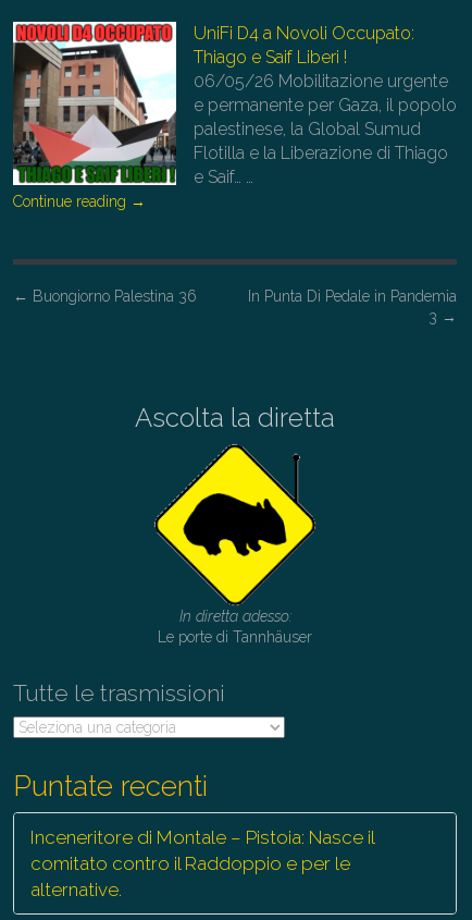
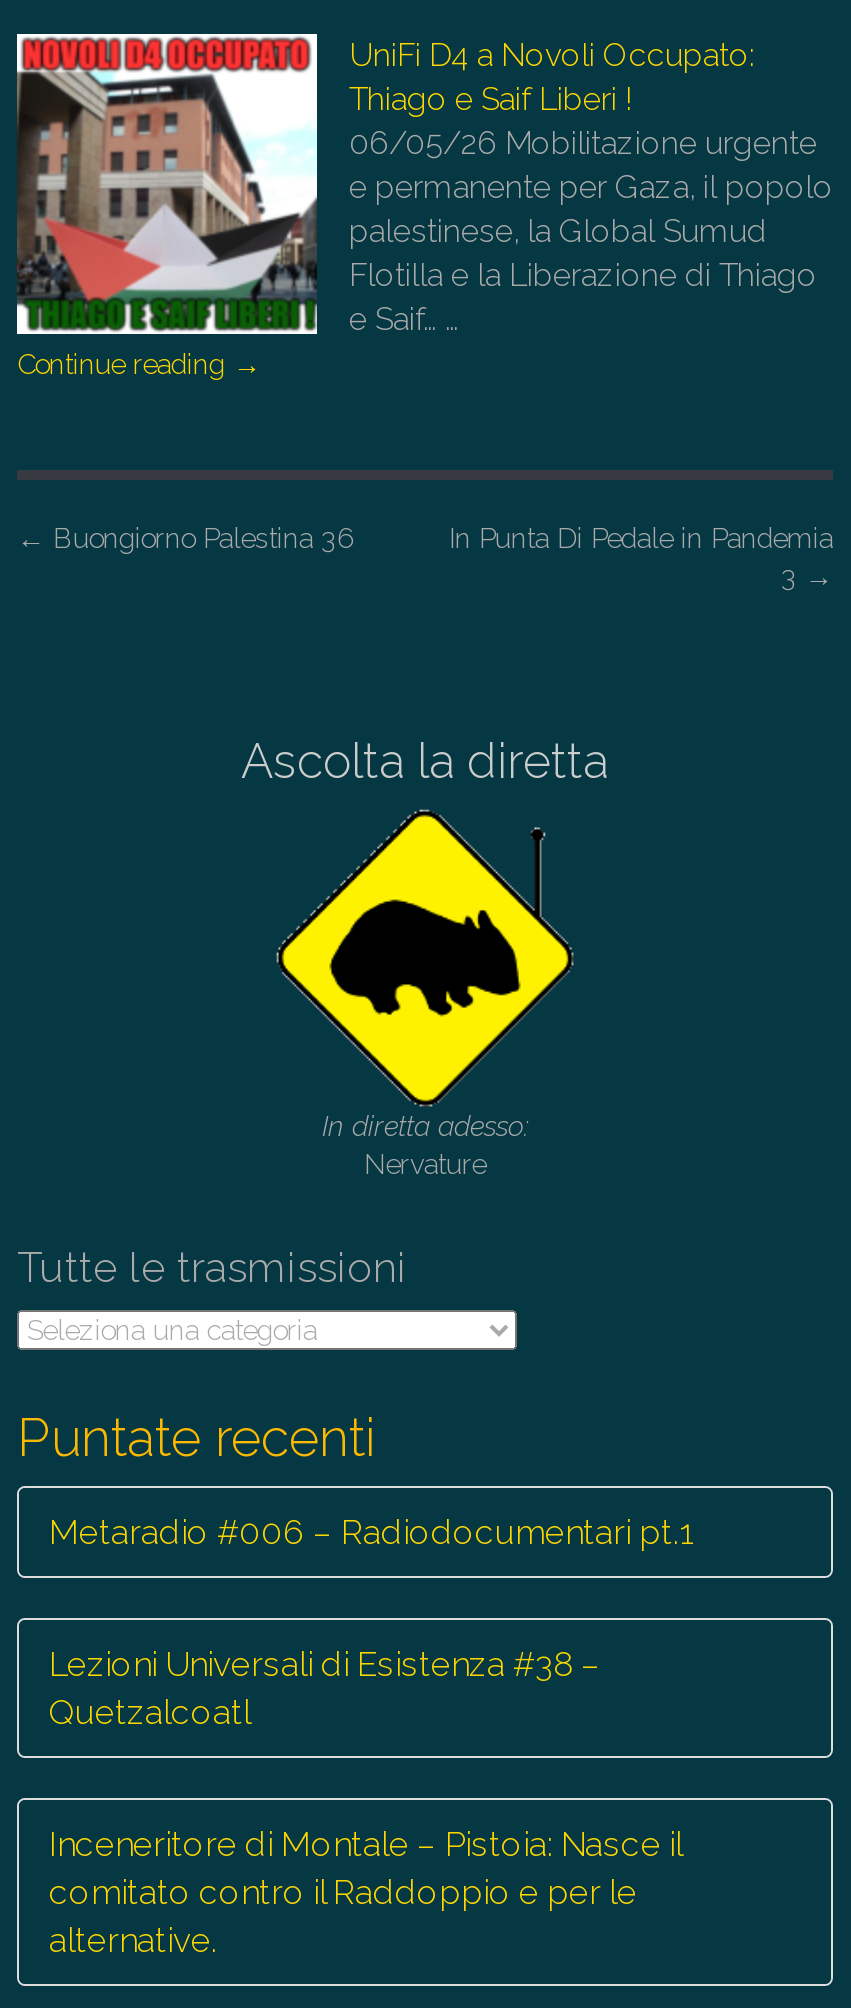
[158,628,312,646] Le porte di Tannhäuser -> [364,1148,486,1180] Nervature
none -> [49,1512,691,1732] Metaradio #006 – Radiodocumentari pt.1 | Lezioni Universali di Esistenza #38 – | Quetzalcoatl

